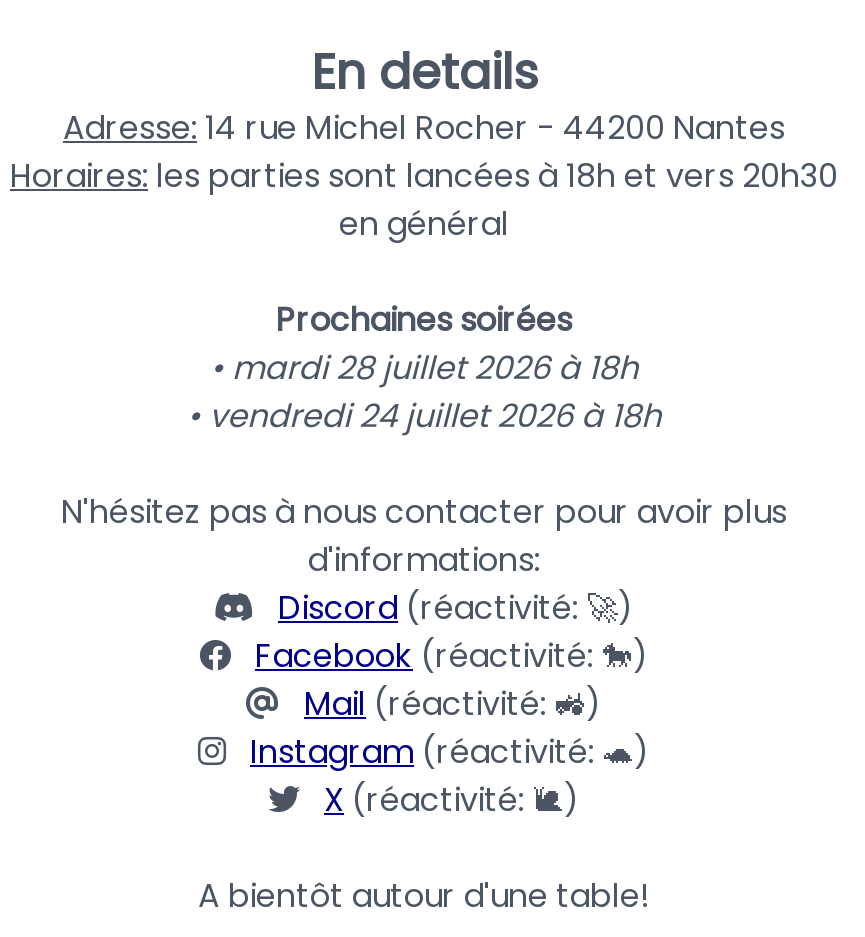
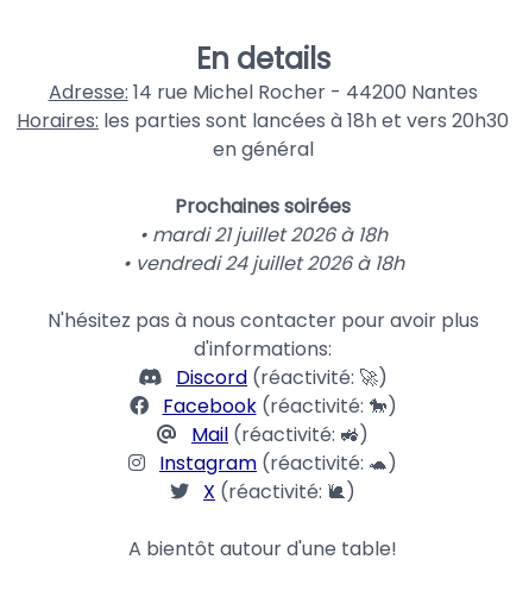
[210,346,638,392] • mardi 28 juillet 2026 à 18h -> [138,222,387,249] • mardi 21 juillet 2026 à 18h

